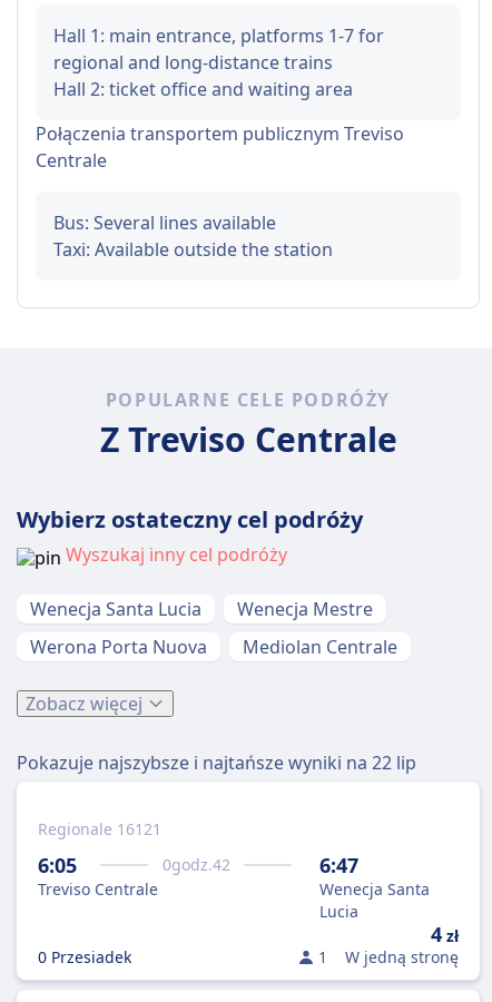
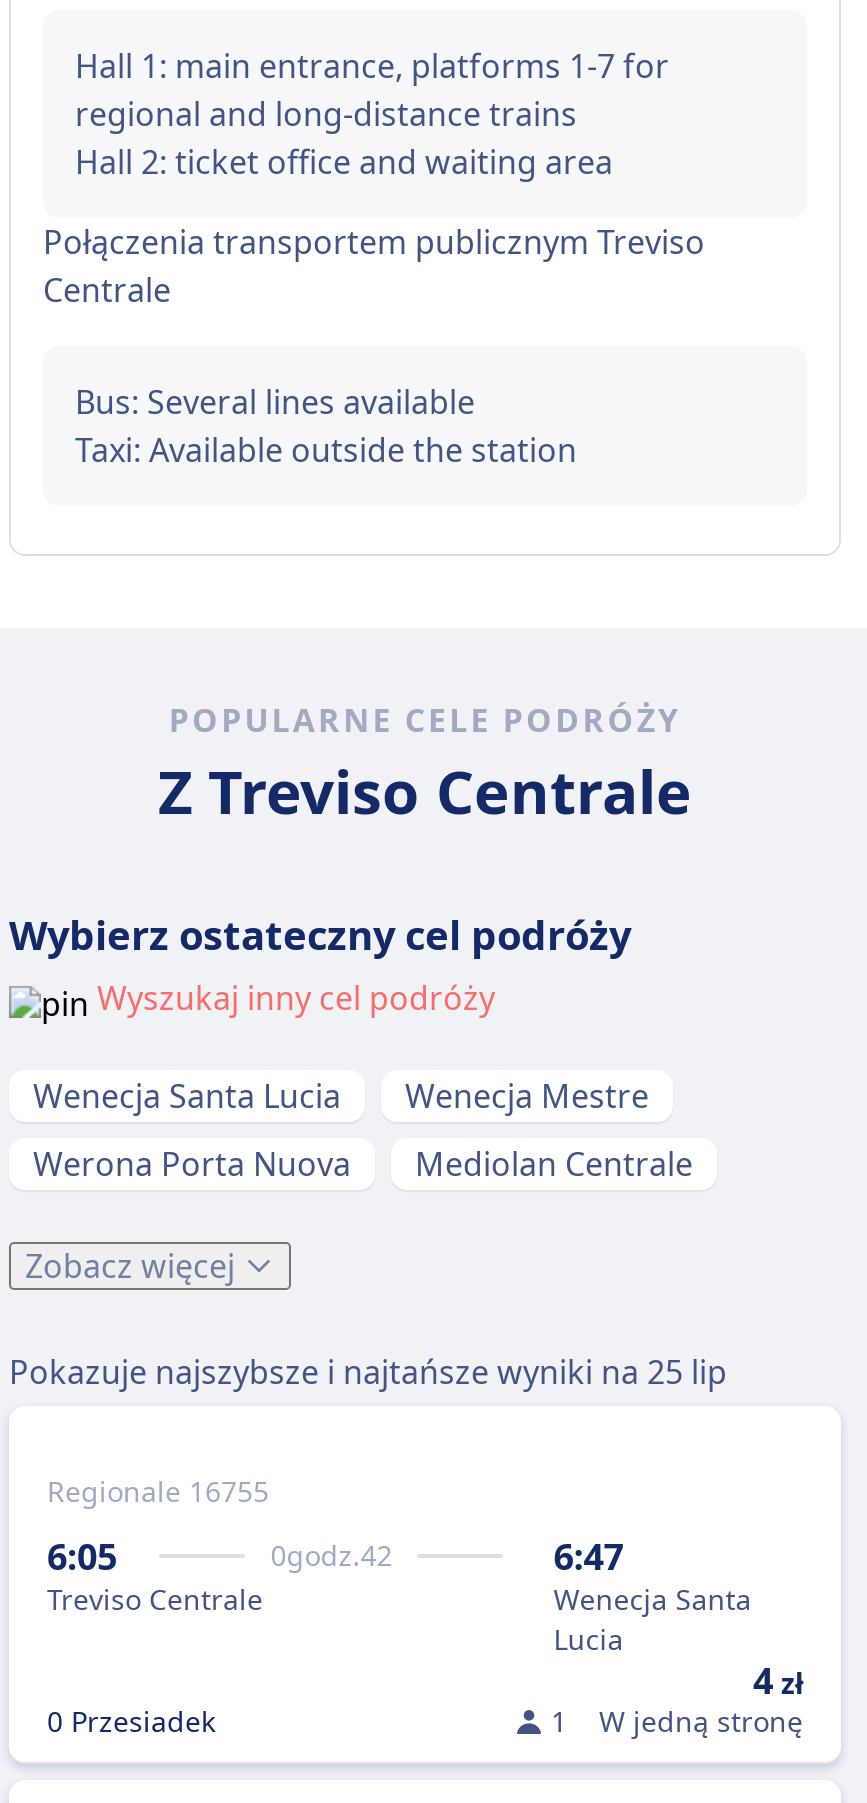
[17,750,416,775] Pokazuje najszybsze i najtańsze wyniki na 22 lip -> [9,1350,727,1394] Pokazuje najszybsze i najtańsze wyniki na 25 lip
[38,818,161,839] Regionale 16121 -> [47,1472,269,1510] Regionale 16755

